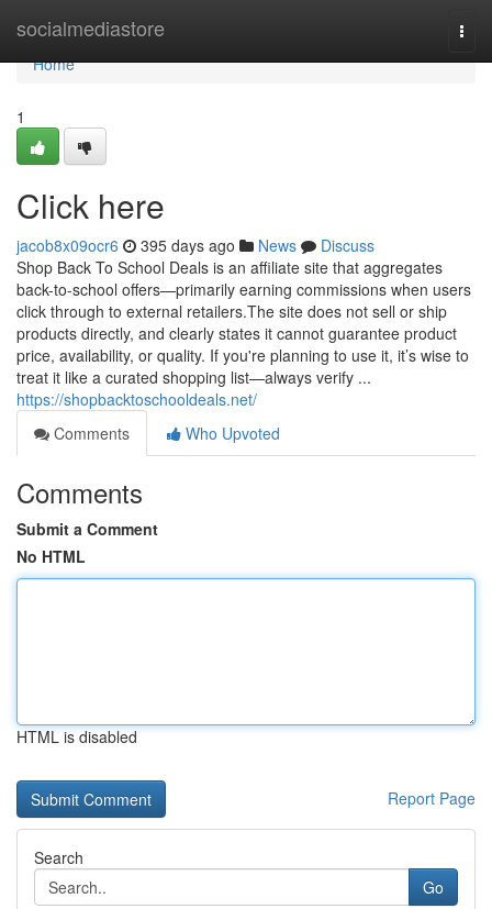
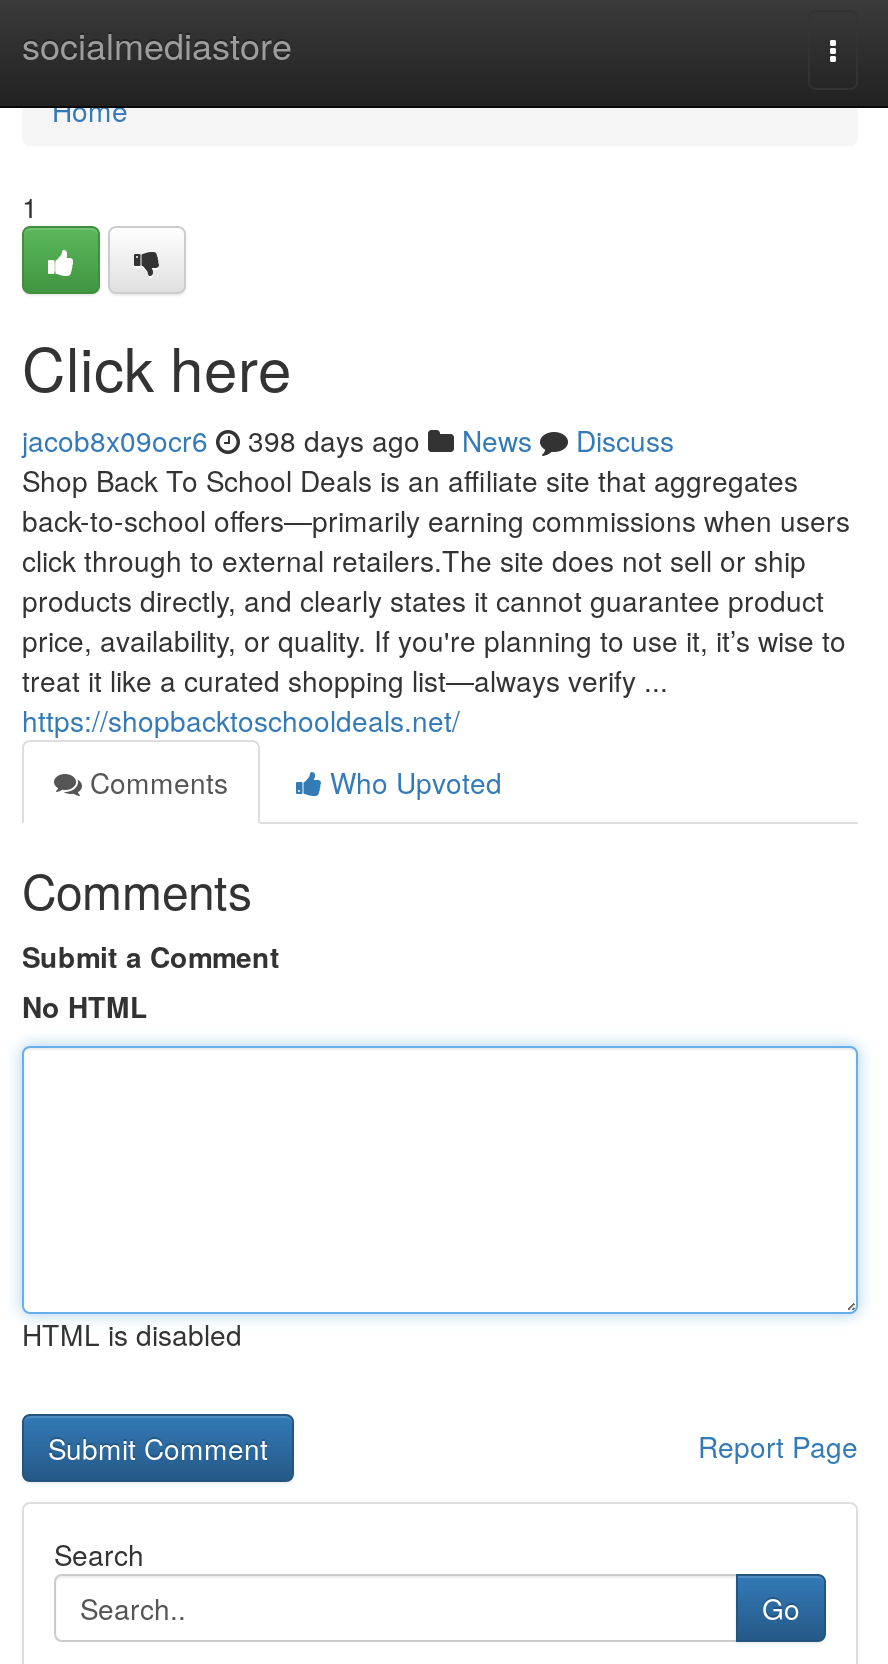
[16,234,374,256] jacob8x09ocr6 395 days ago News Discuss -> [22,420,674,460] jacob8x09ocr6 398 days ago News Discuss

